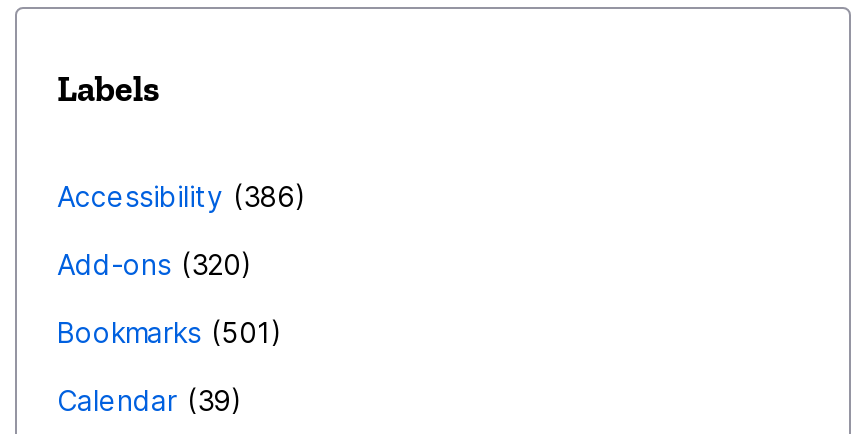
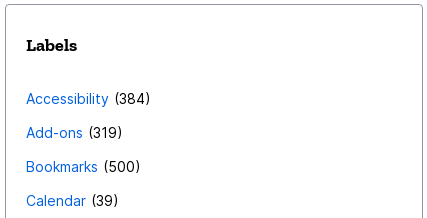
[57,179,295,213] Accessibility 386 -> [26,90,145,107] Accessibility 384
[57,247,241,281] Add-ons 320 -> [26,124,117,141] Add-ons 319
[57,315,271,349] Bookmarks 501 -> [26,158,135,175] Bookmarks 500

